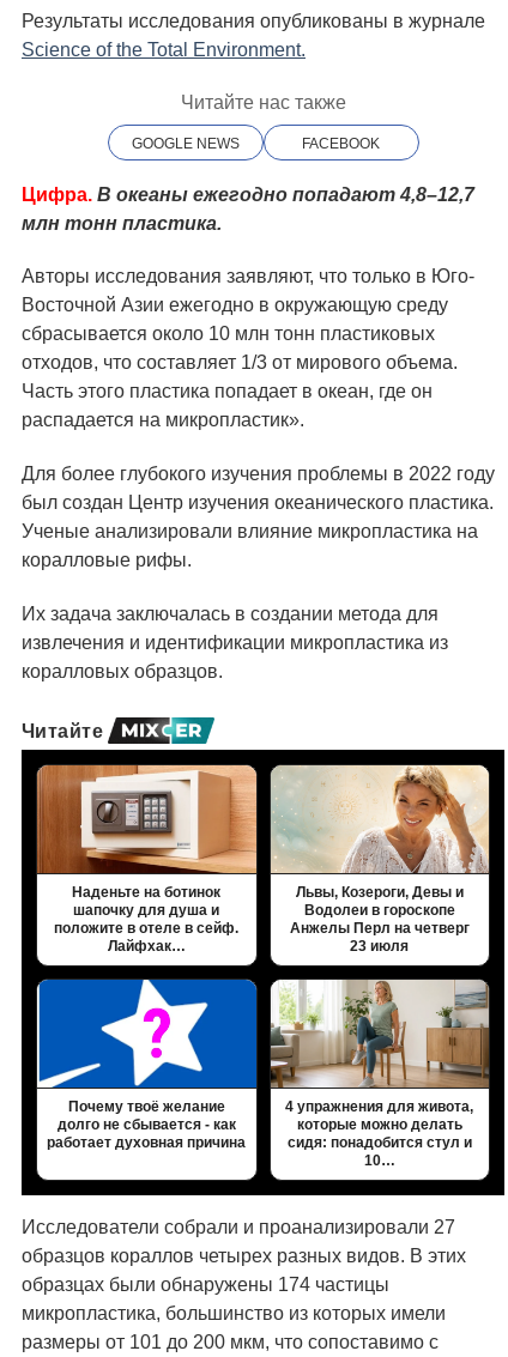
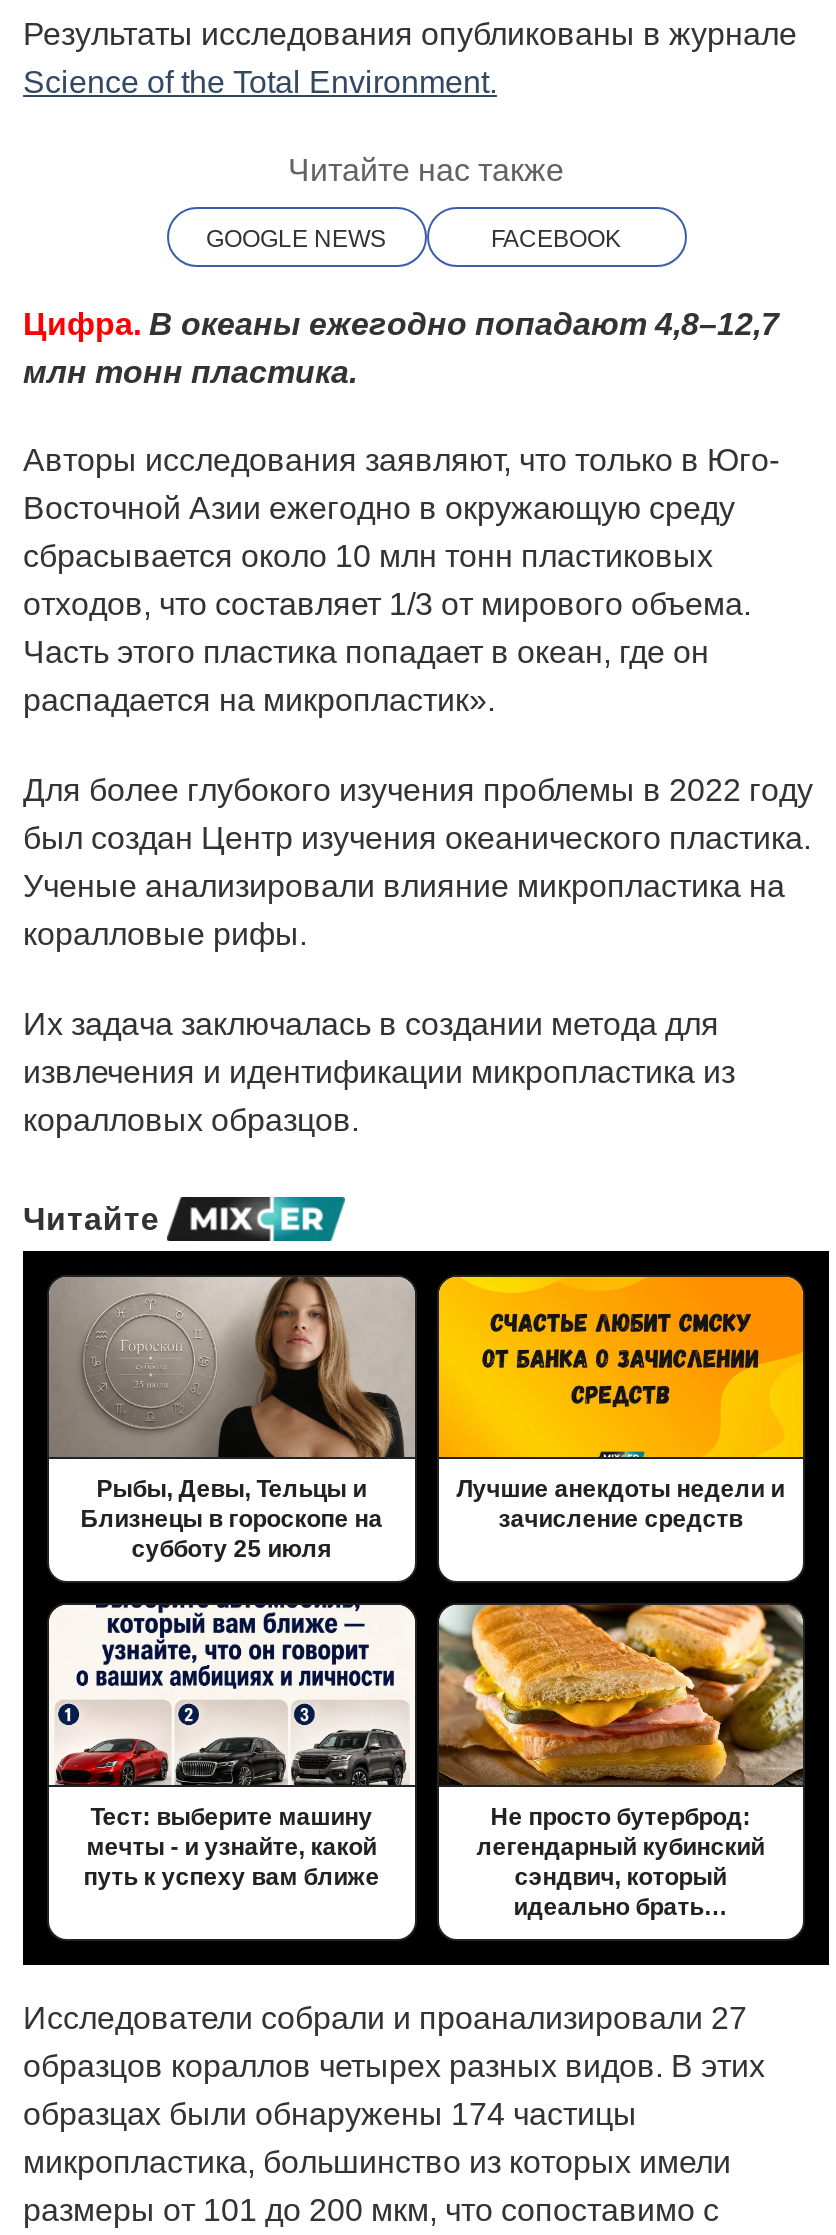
[37,764,256,954] [image] | Наденьте на ботинок | шапочку для душа и | положите в отеле в сейф. | Лайфхак… -> [49,1275,415,1563] [image] | Рыбы, Девы, Тельцы и | Близнецы в гороскопе на | субботу 25 июля
[270,764,490,954] [image] | Львы, Козероги, Девы и | Водолеи в гороскопе | Анжелы Перл на четверг | 23 июля -> [437,1275,805,1533] [image] | Лучшие анекдоты недели и | зачисление средств
[38,979,258,1151] [image] | Почему твоё желание | долго не сбывается - как | работает духовная причина -> [51,1603,417,1891] [image] | Тест: выберите машину | мечты - и узнайте, какой | путь к успеху вам ближе
[270,979,489,1169] [image] | 4 упражнения для живота, | которые можно делать | сидя: понадобится стул и | 10… -> [437,1603,803,1921] [image] | Не просто бутерброд: | легендарный кубинский | сэндвич, который | идеально брать…

